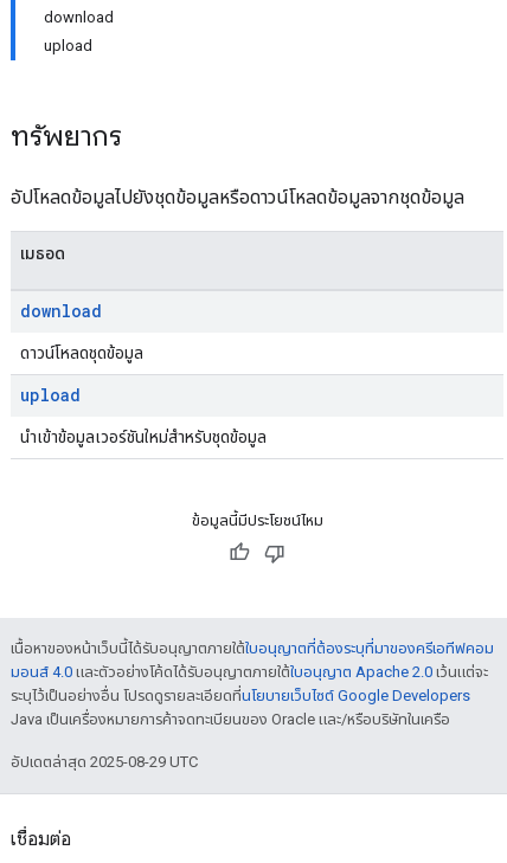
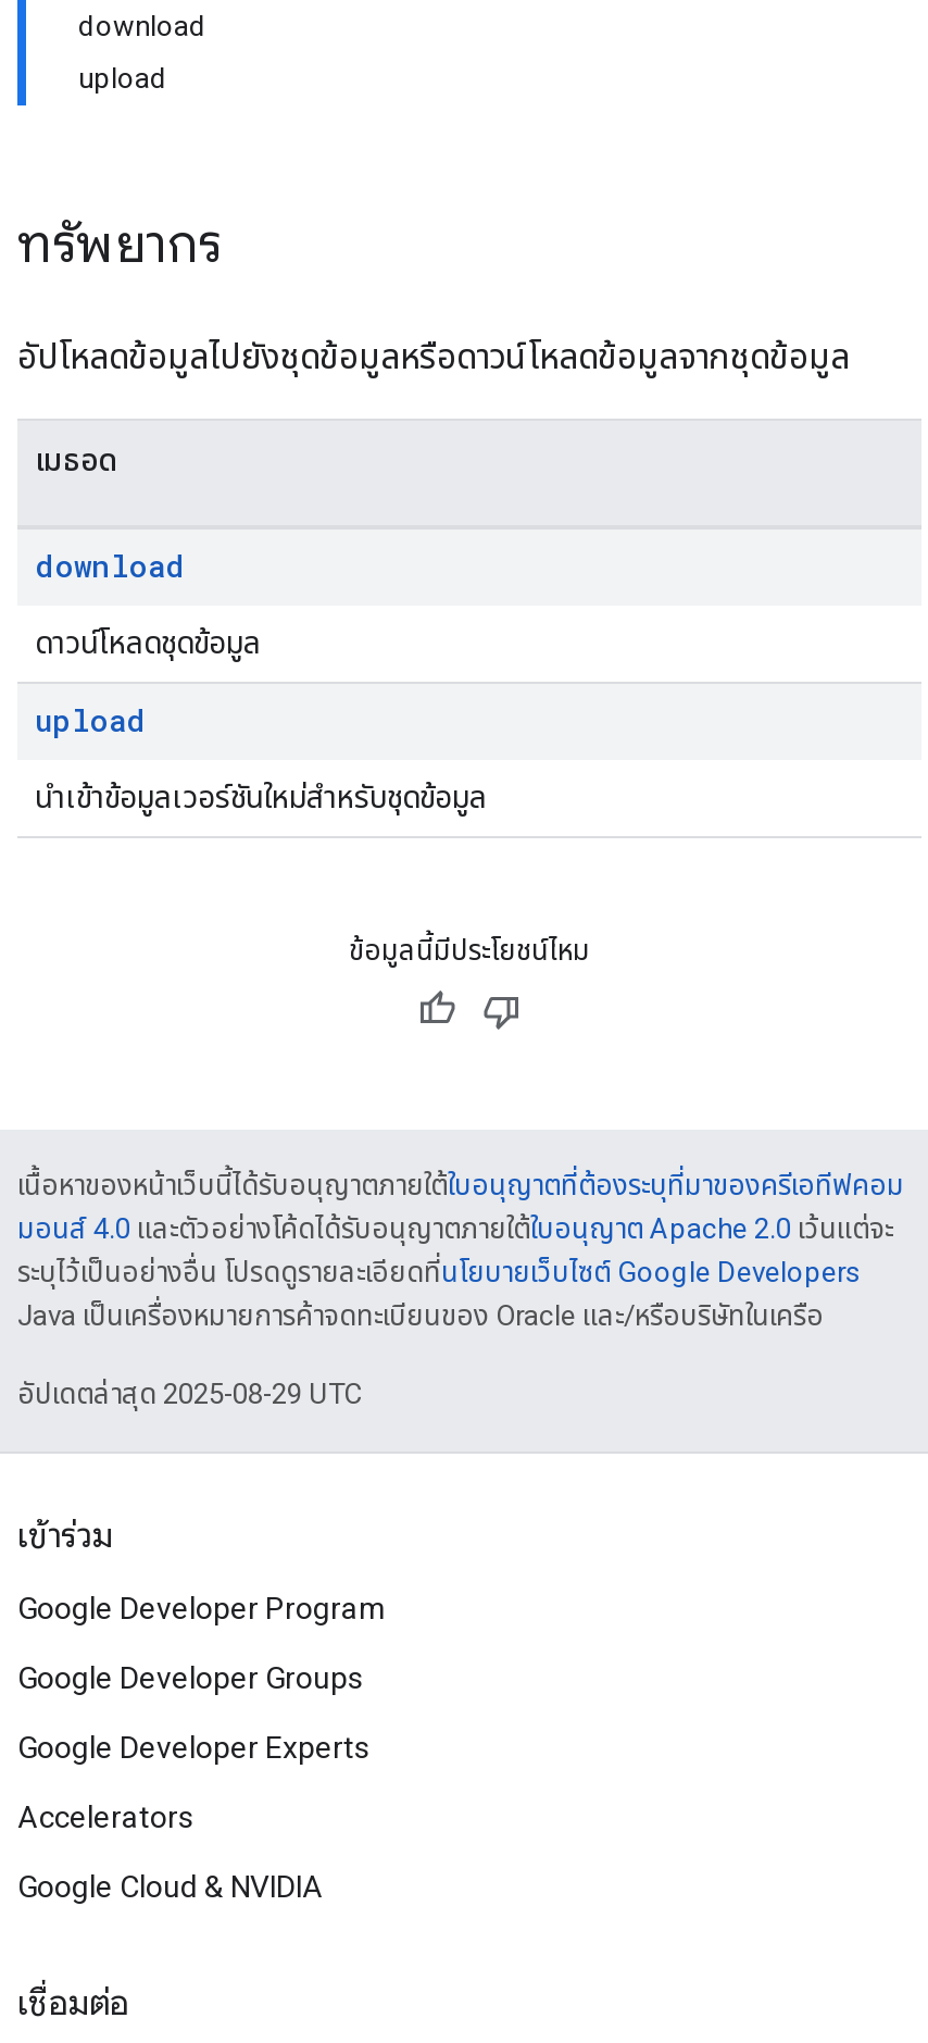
none -> [17,1515,387,1904] เข้าร่วม | Google Developer Program | Google Developer Groups | Google Developer Experts | Accelerators | Google Cloud & NVIDIA

